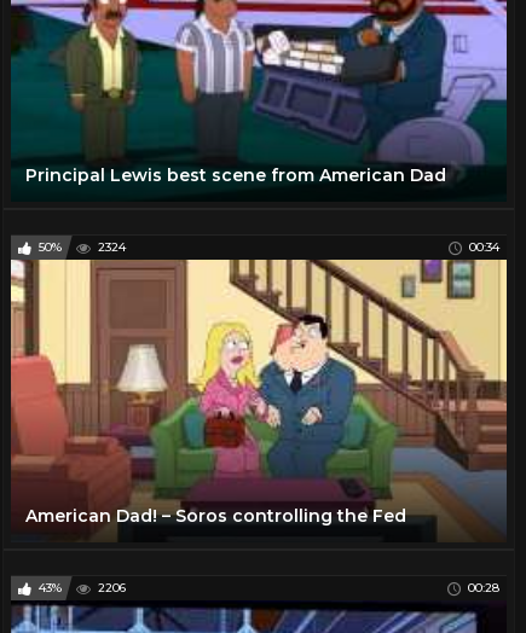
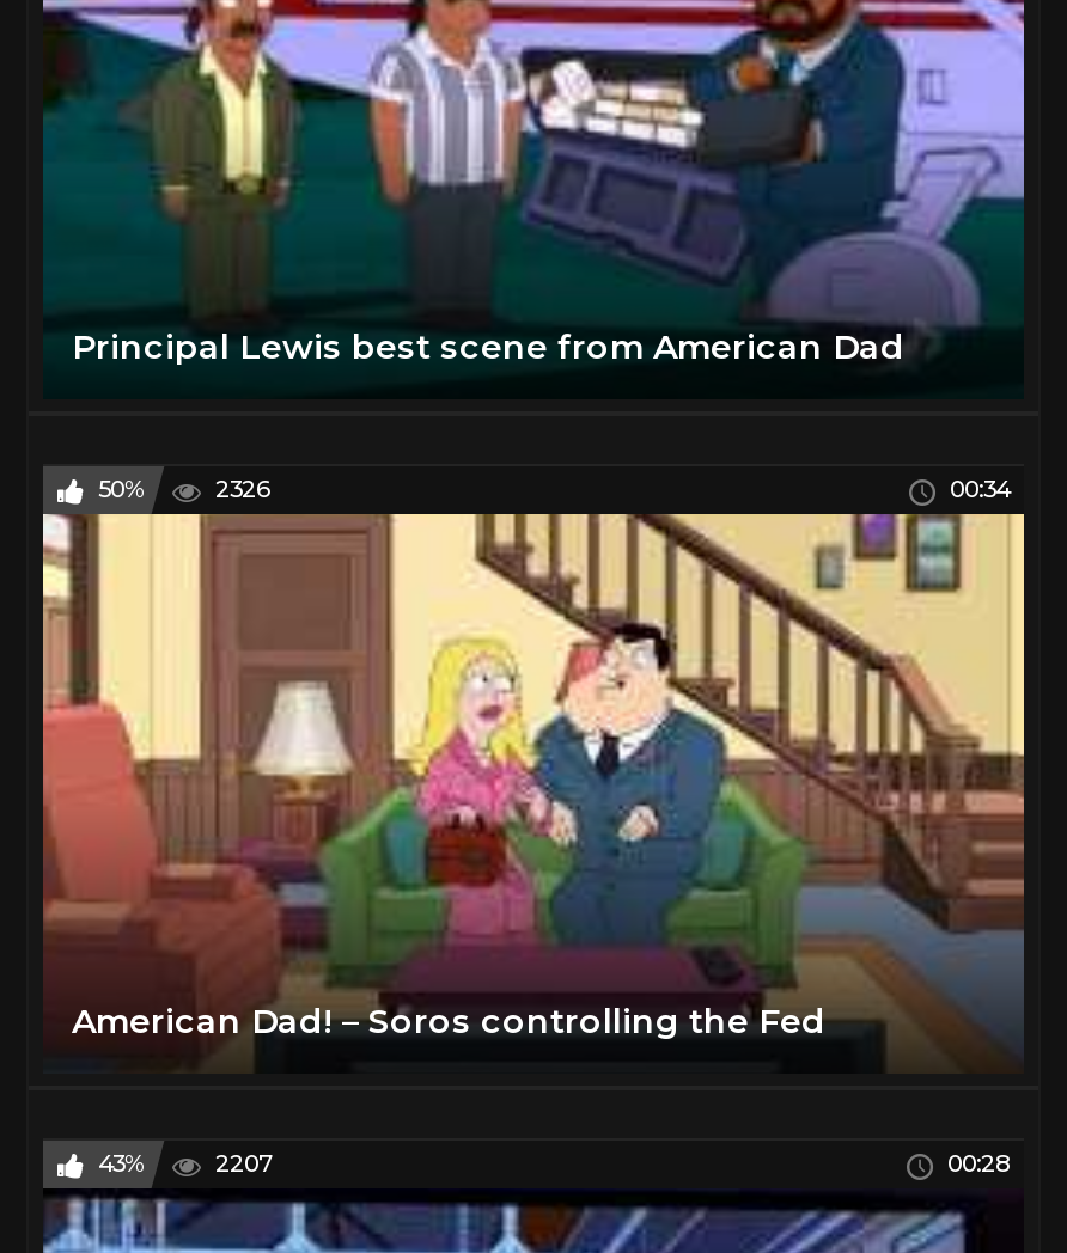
[98,239,126,255] 2324 -> [215,474,268,505] 2326
[98,580,126,596] 2206 -> [215,1149,273,1180] 2207

